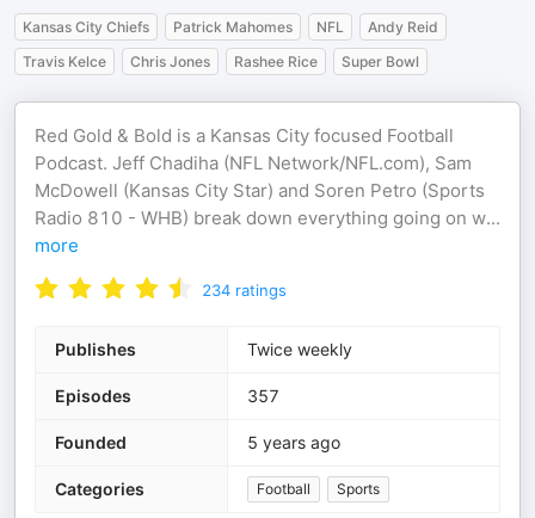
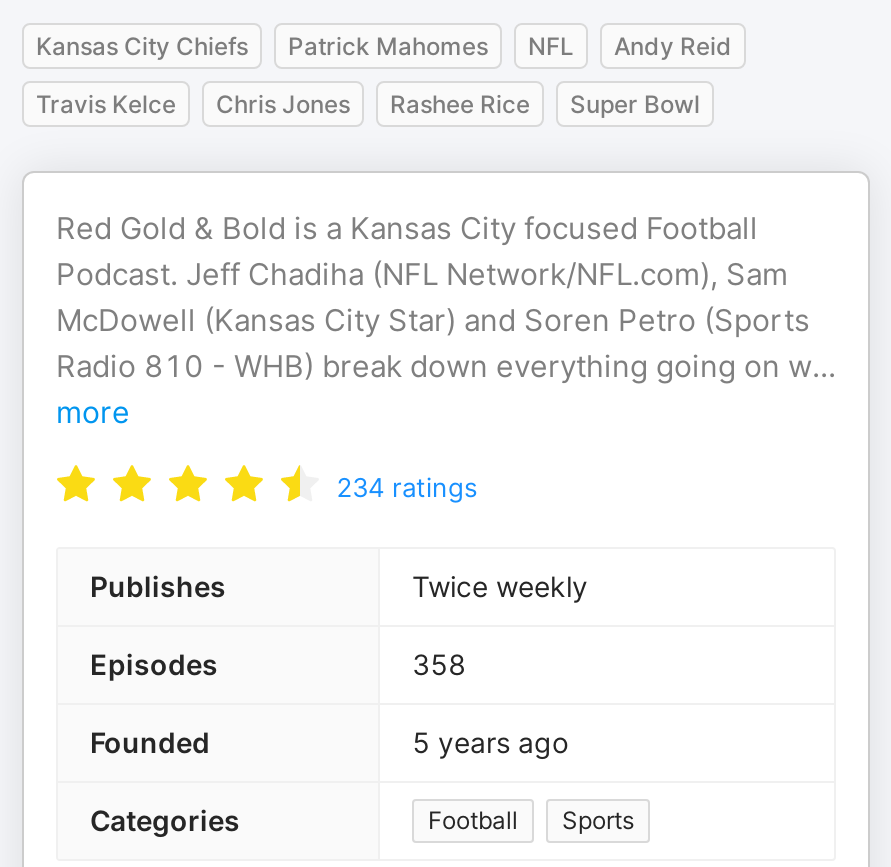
[247,386,279,406] 357 -> [412,647,466,681] 358

